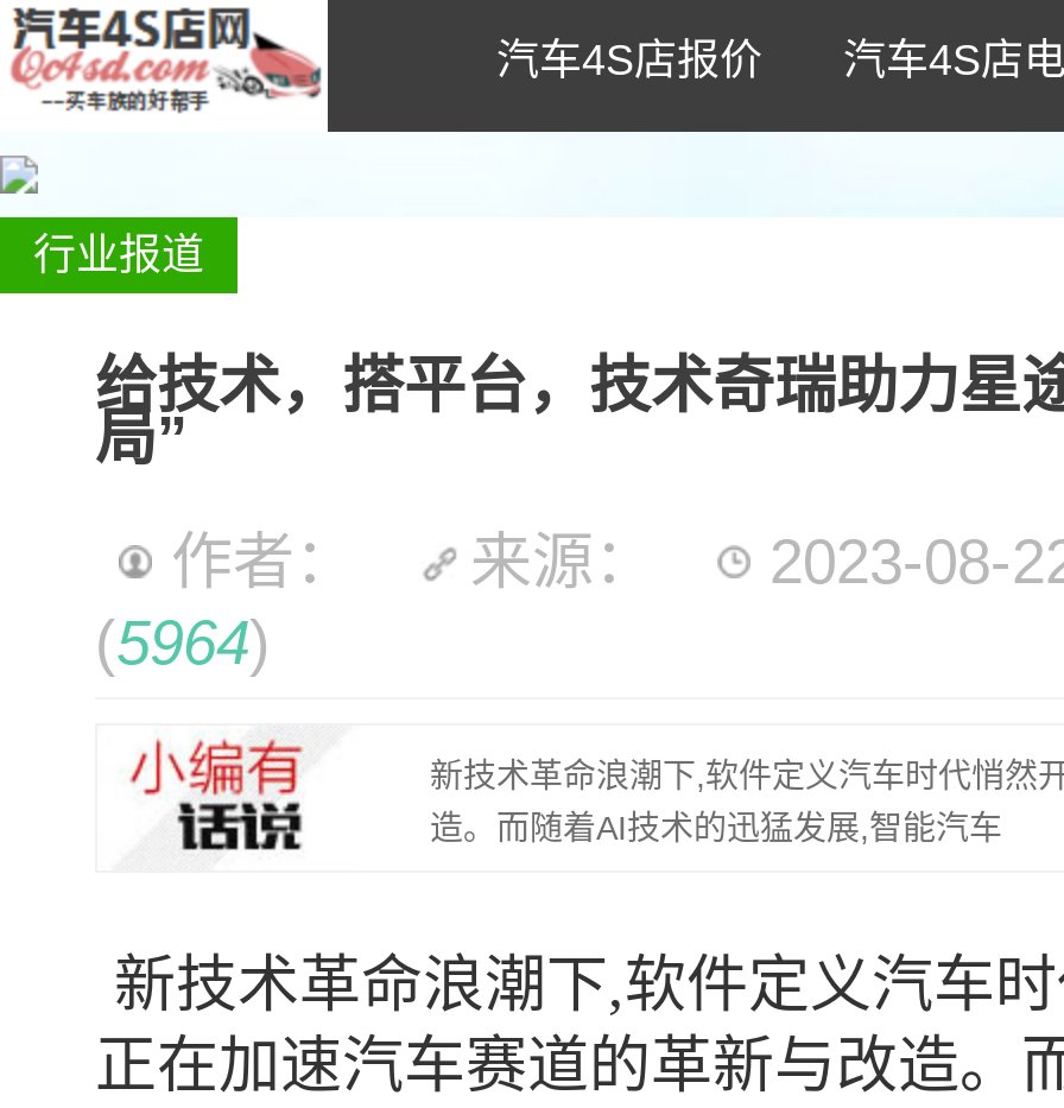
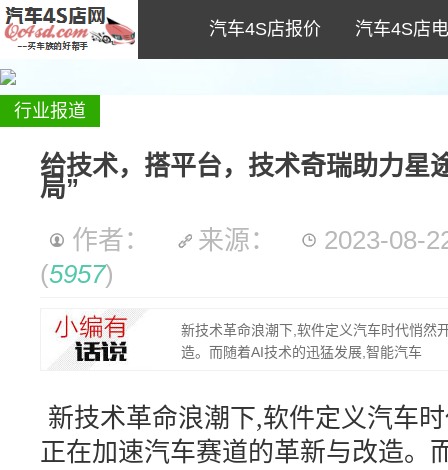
[95,607,271,678] (5964) -> [40,259,114,289] (5957)

